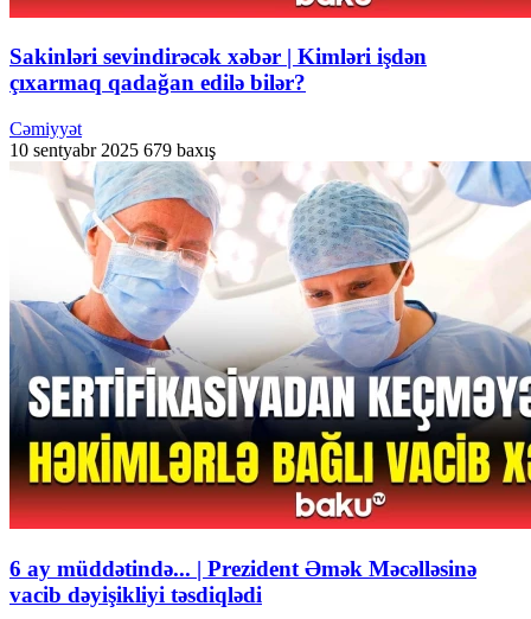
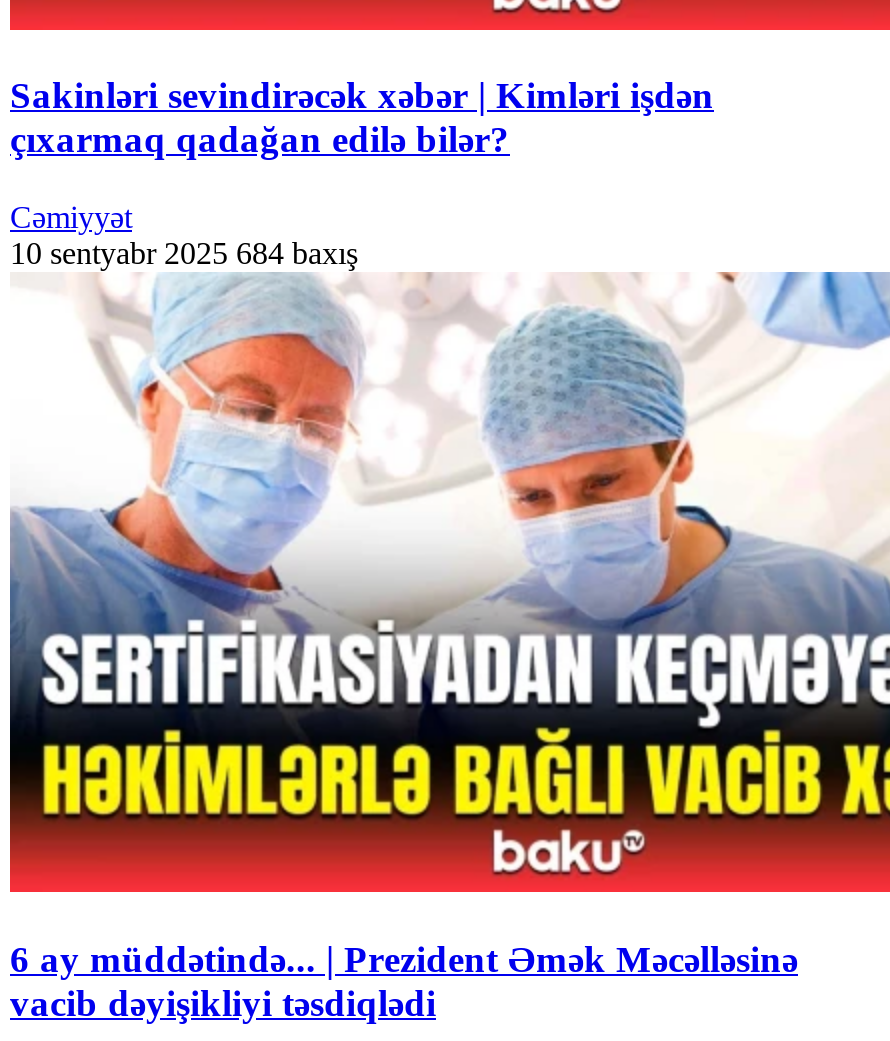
[9,140,216,160] 10 sentyabr 2025 679 baxış -> [10,236,358,270] 10 sentyabr 2025 684 baxış

